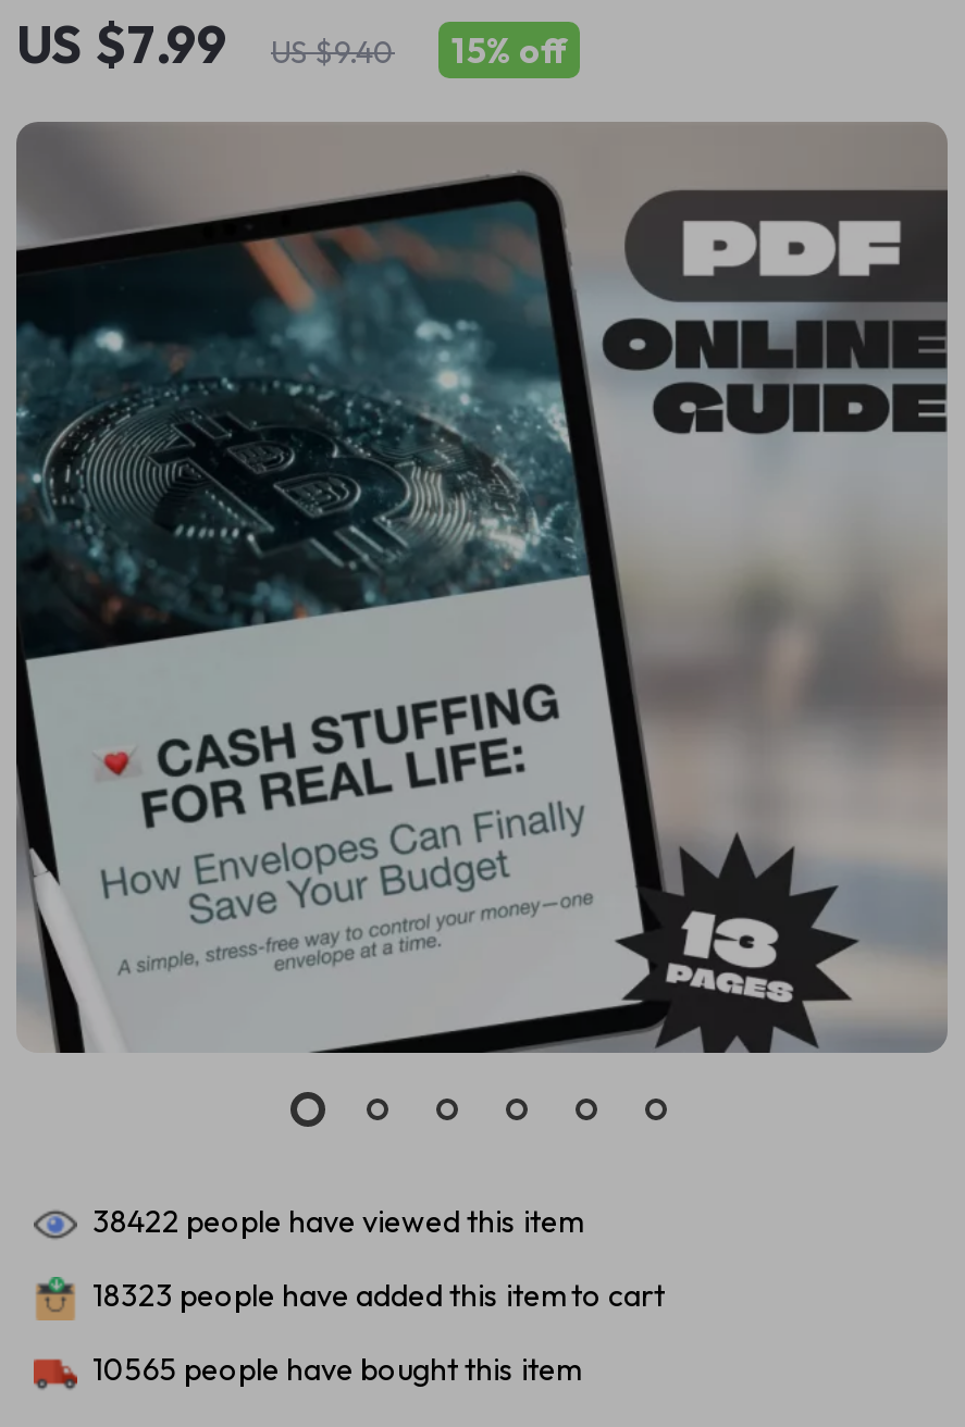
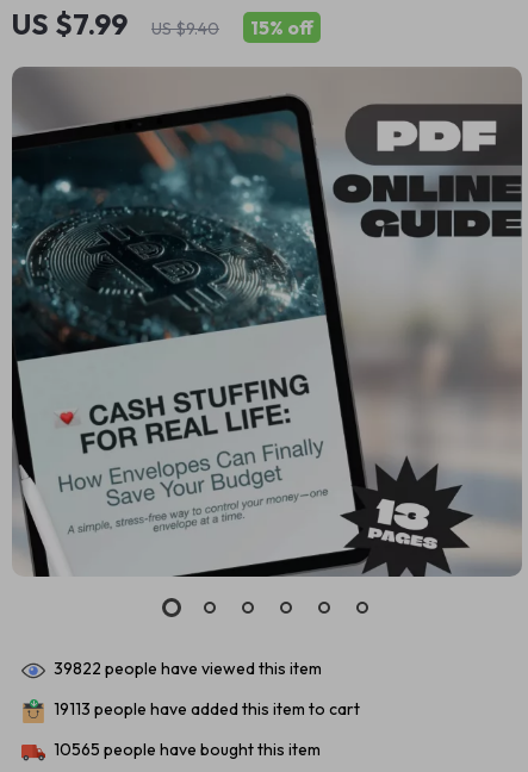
[92,1201,582,1241] 38422 people have viewed this item -> [54,658,322,679] 39822 people have viewed this item
[92,1275,665,1315] 18323 people have added this item to cart -> [54,698,360,720] 19113 people have added this item to cart

